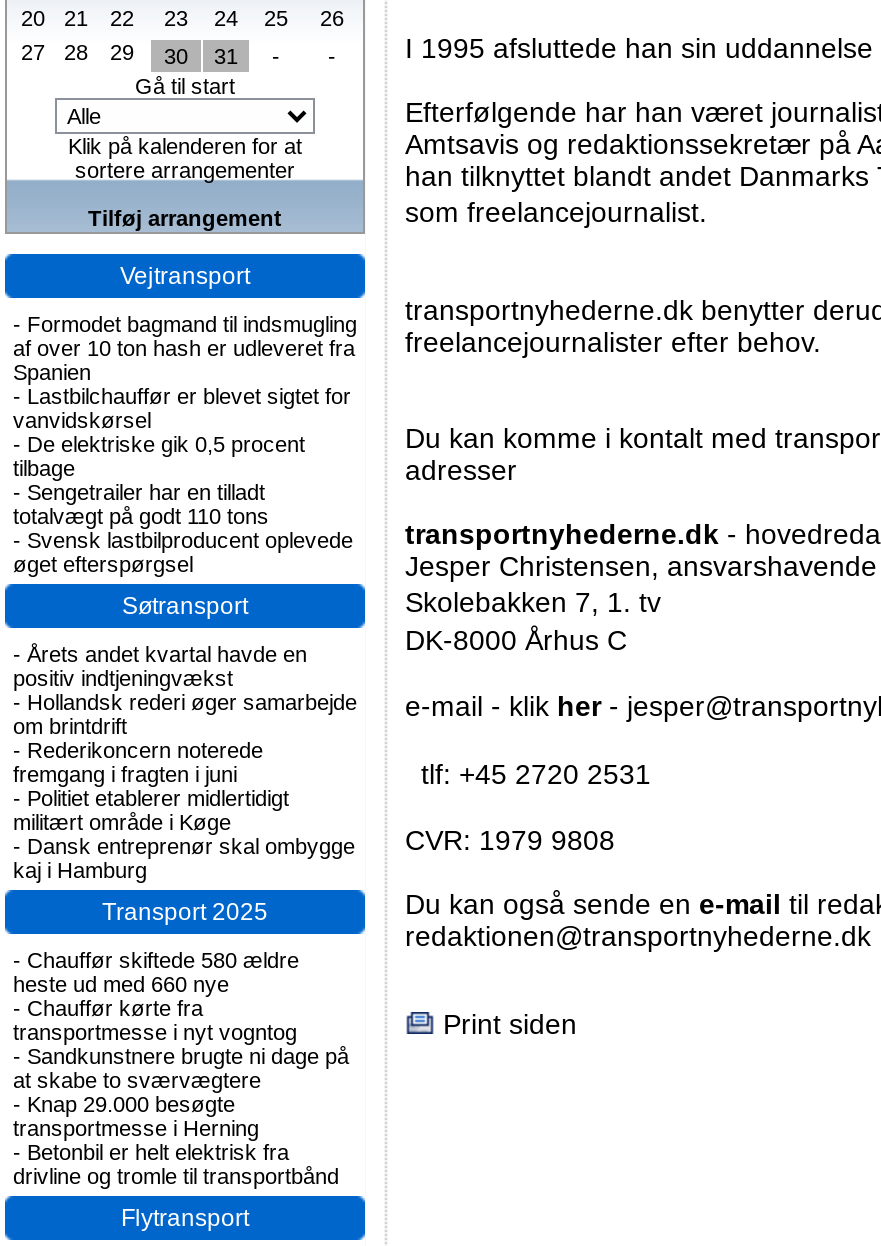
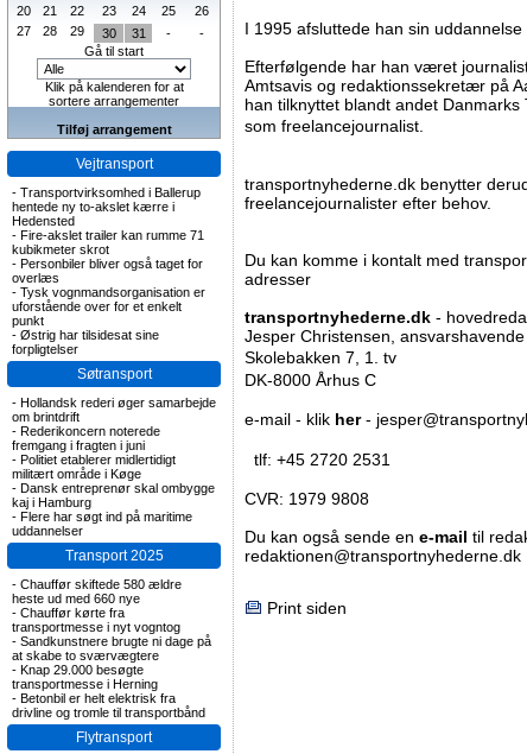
[13,312,357,576] - Formodet bagmand til indsmugling | af over 10 ton hash er udleveret fra | Spanien | - Lastbilchauffør er blevet sigtet for | vanvidskørsel | - De elektriske gik 0,5 procent | tilbage | - Sengetrailer har en tilladt | totalvægt på godt 110 tons | - Svensk lastbilproducent oplevede | øget efterspørgsel -> [12,185,205,356] - Transportvirksomhed i Ballerup | hentede ny to-akslet kærre i | Hedensted | - Fire-akslet trailer kan rumme 71 | kubikmeter skrot | - Personbiler bliver også taget for | overlæs | - Tysk vognmandsorganisation er | uforstående over for et enkelt | punkt | - Østrig har tilsidesat sine | forpligtelser
[13,642,307,690] - Årets andet kvartal havde en | positiv indtjeningvækst -> none
none -> [12,509,192,538] - Flere har søgt ind på maritime | uddannelser

